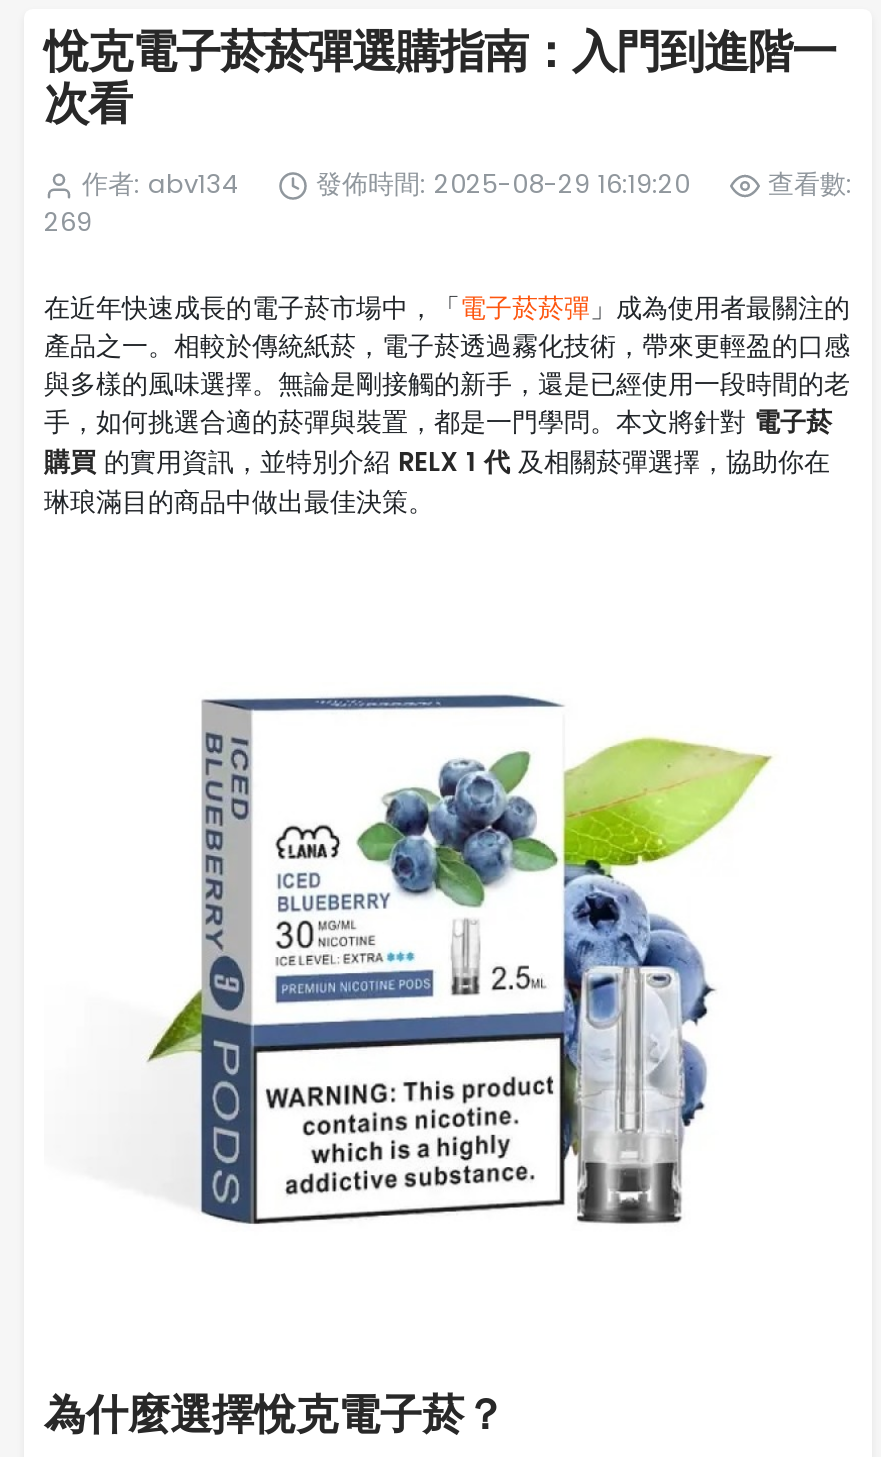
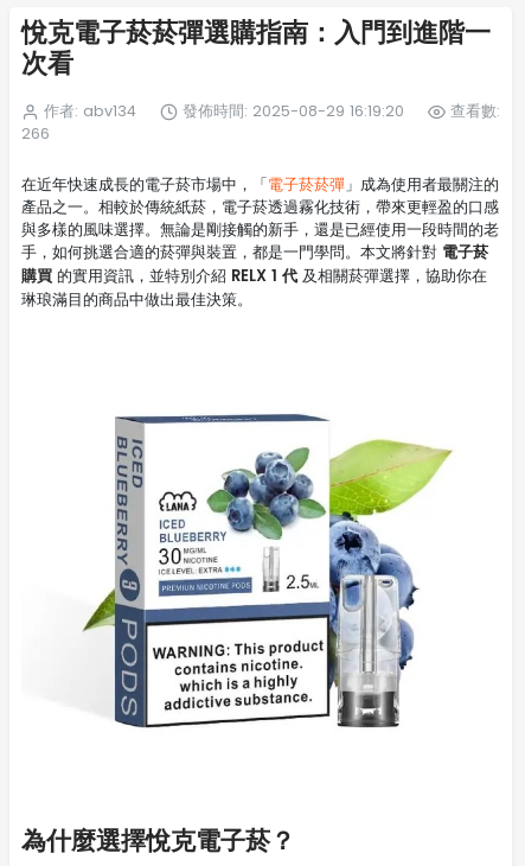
[44,205,92,239] 269 -> [21,123,50,143] 266

